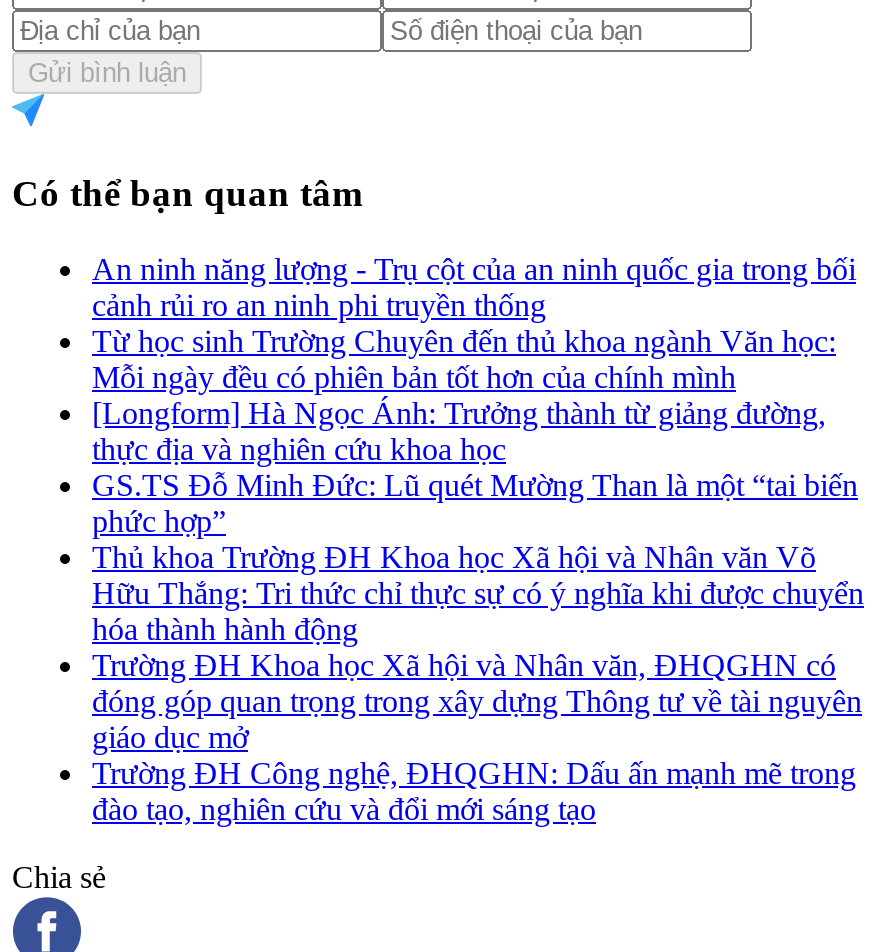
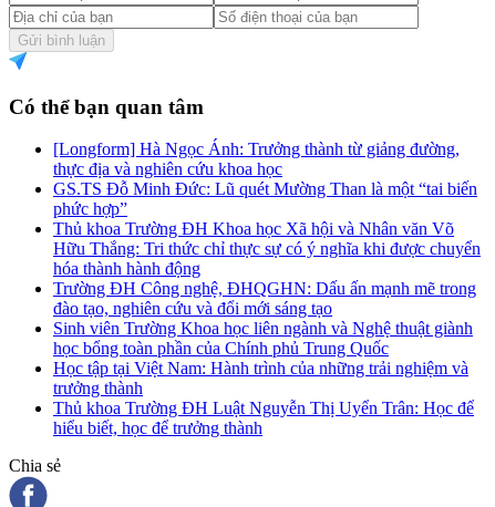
[92,252,856,394] An ninh năng lượng - Trụ cột của an ninh quốc gia trong bối | cảnh rủi ro an ninh phi truyền thống | Từ học sinh Trường Chuyên đến thủ khoa ngành Văn học: | Mỗi ngày đều có phiên bản tốt hơn của chính mình -> none
moved [92,396,864,646] -> [53,140,481,278]: [Longform] Hà Ngọc Ánh: Trưởng thành từ giảng đường, | thực địa và nghiên cứu khoa học | GS.TS Đỗ Minh Đức: Lũ quét Mường Than là một “tai biến | phức hợp” | Thủ khoa Trường ĐH Khoa học Xã hội và Nhân văn Võ | Hữu Thắng: Tri thức chỉ thực sự có ý nghĩa khi được chuyển | hóa thành hành động
[92,648,862,754] Trường ĐH Khoa học Xã hội và Nhân văn, ĐHQGHN có | đóng góp quan trọng trong xây dựng Thông tư về tài nguyên | giáo dục mở -> none
moved [92,756,856,826] -> [53,279,476,318]: Trường ĐH Công nghệ, ĐHQGHN: Dấu ấn mạnh mẽ trong | đào tạo, nghiên cứu và đổi mới sáng tạo
none -> [53,319,474,437] Sinh viên Trường Khoa học liên ngành và Nghệ thuật giành | học bổng toàn phần của Chính phủ Trung Quốc | Học tập tại Việt Nam: Hành trình của những trải nghiệm và | trưởng thành | Thủ khoa Trường ĐH Luật Nguyễn Thị Uyển Trân: Học để | hiểu biết, học để trưởng thành

